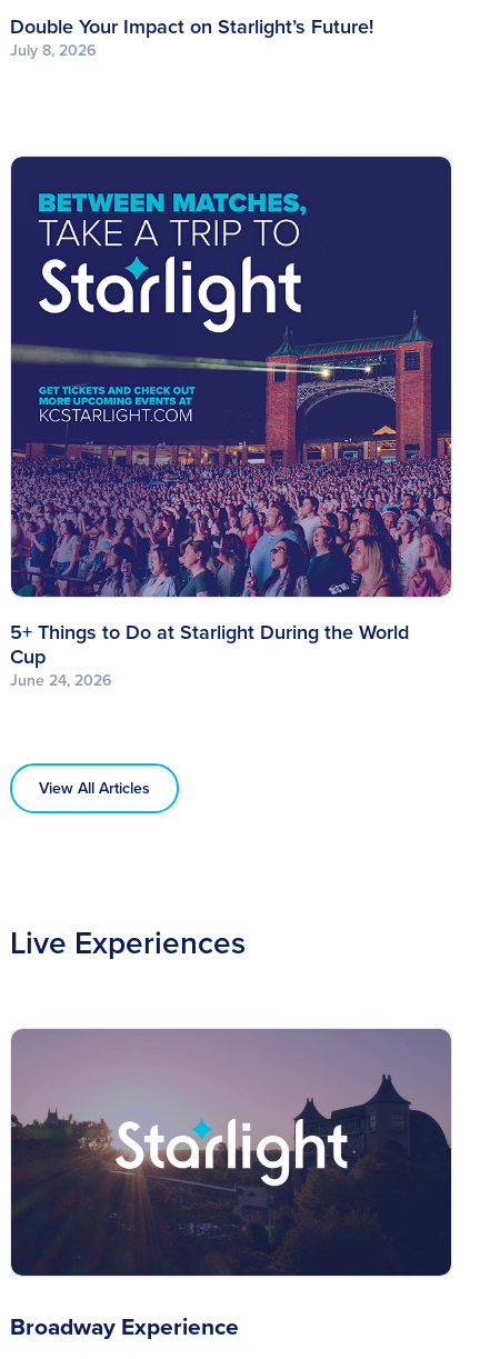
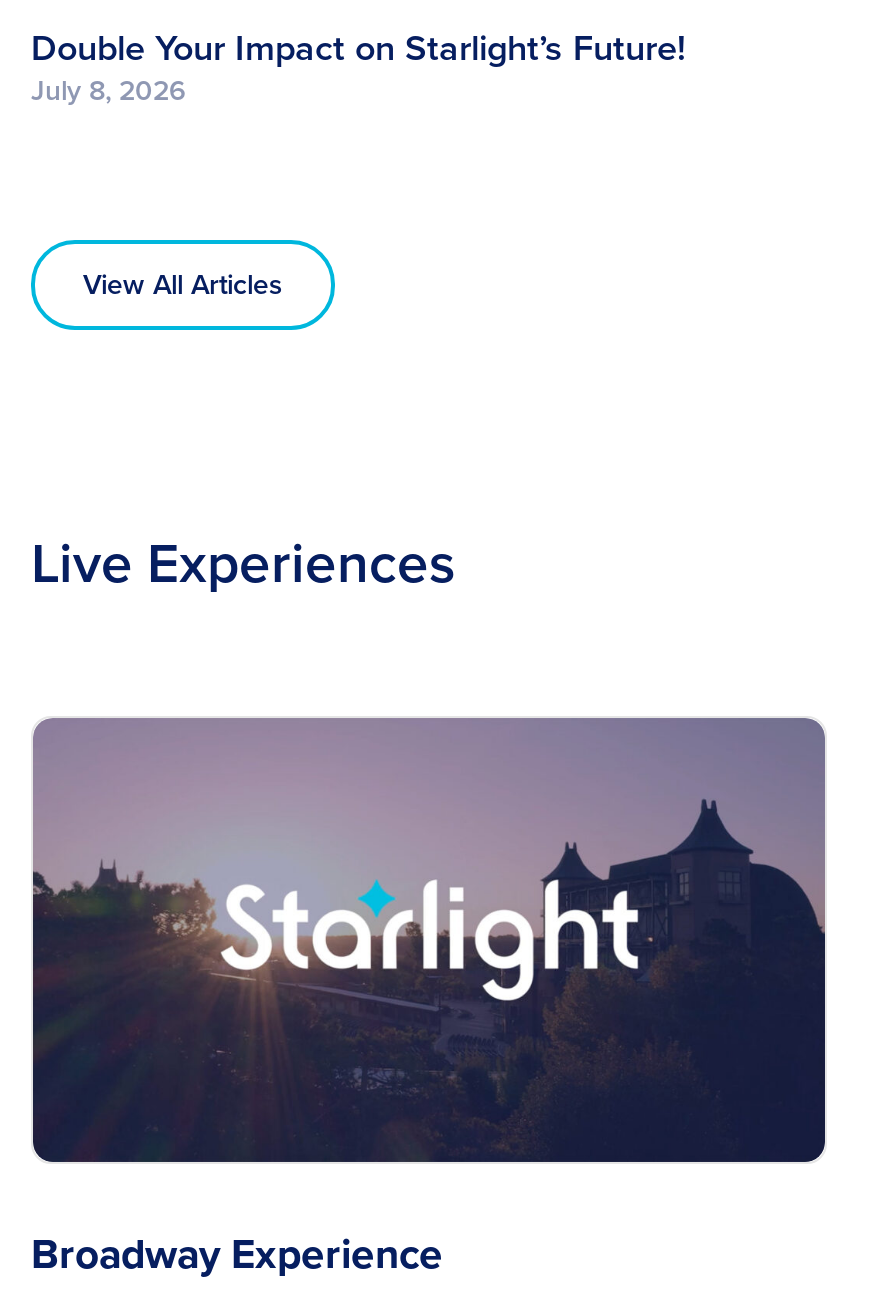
[10,156,452,691] [image] | 5+ Things to Do at Starlight During the World | Cup | June 24, 2026 -> none

